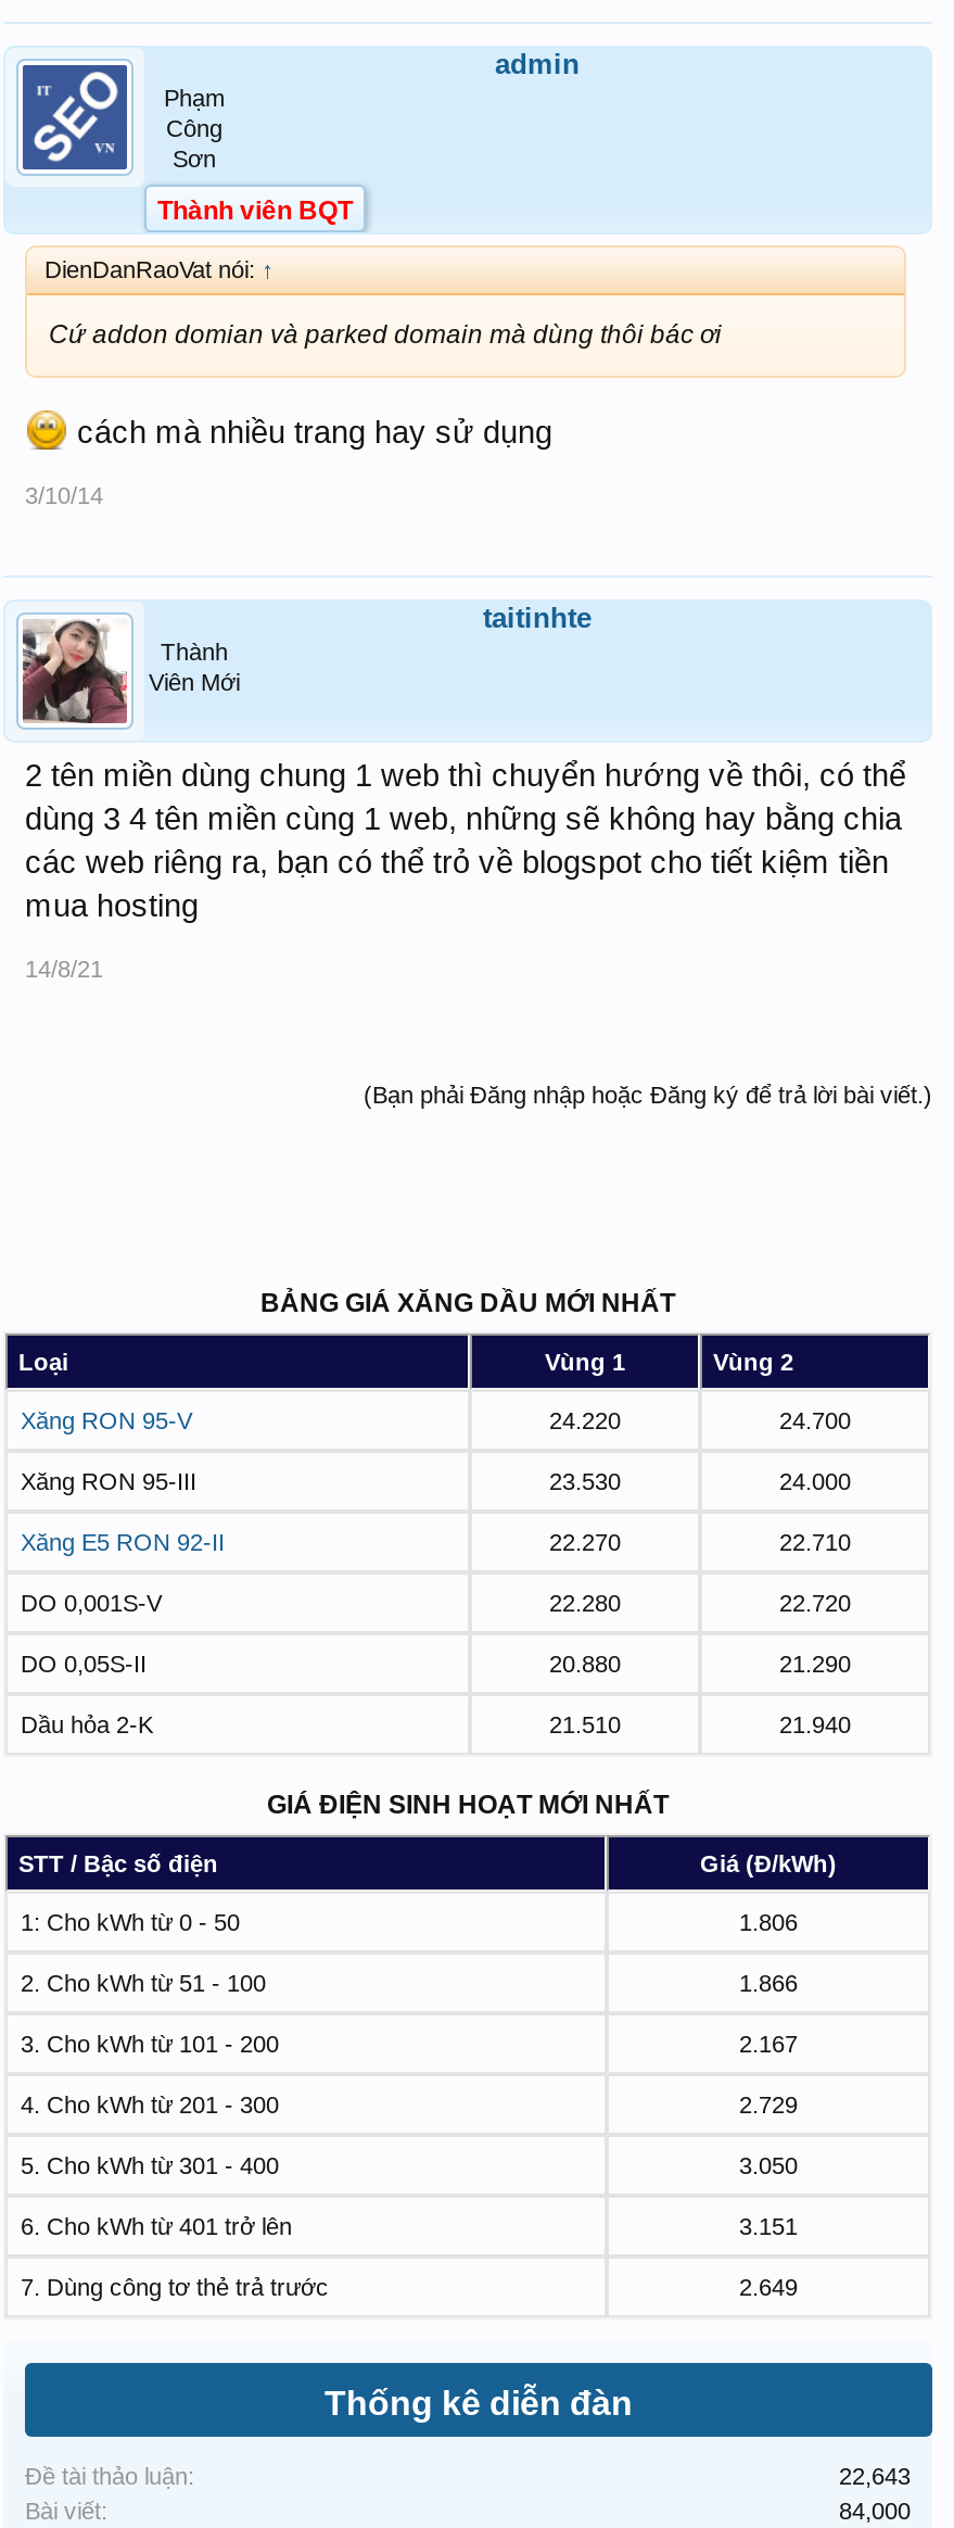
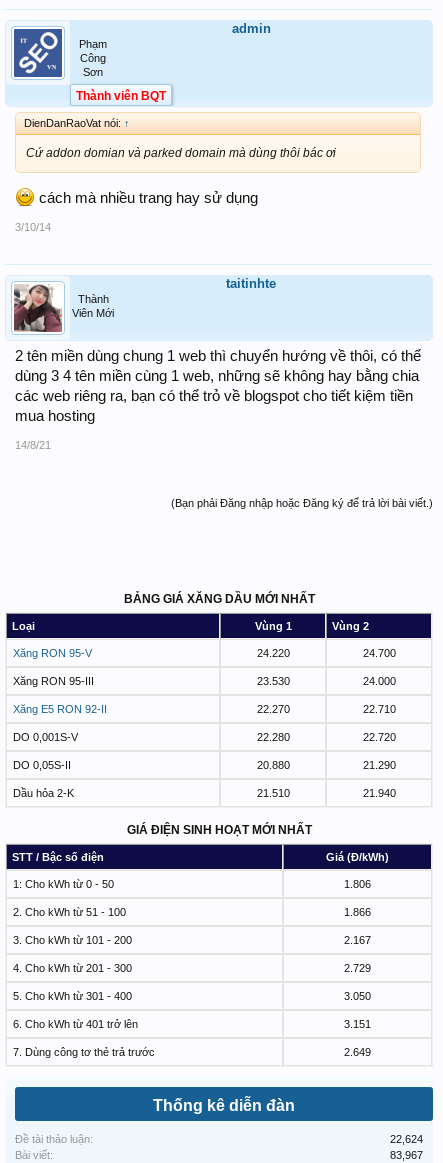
[839,2463,911,2489] 22,643 -> [390,1133,423,1145] 22,624
[839,2498,911,2524] 84,000 -> [390,1149,423,1161] 83,967

